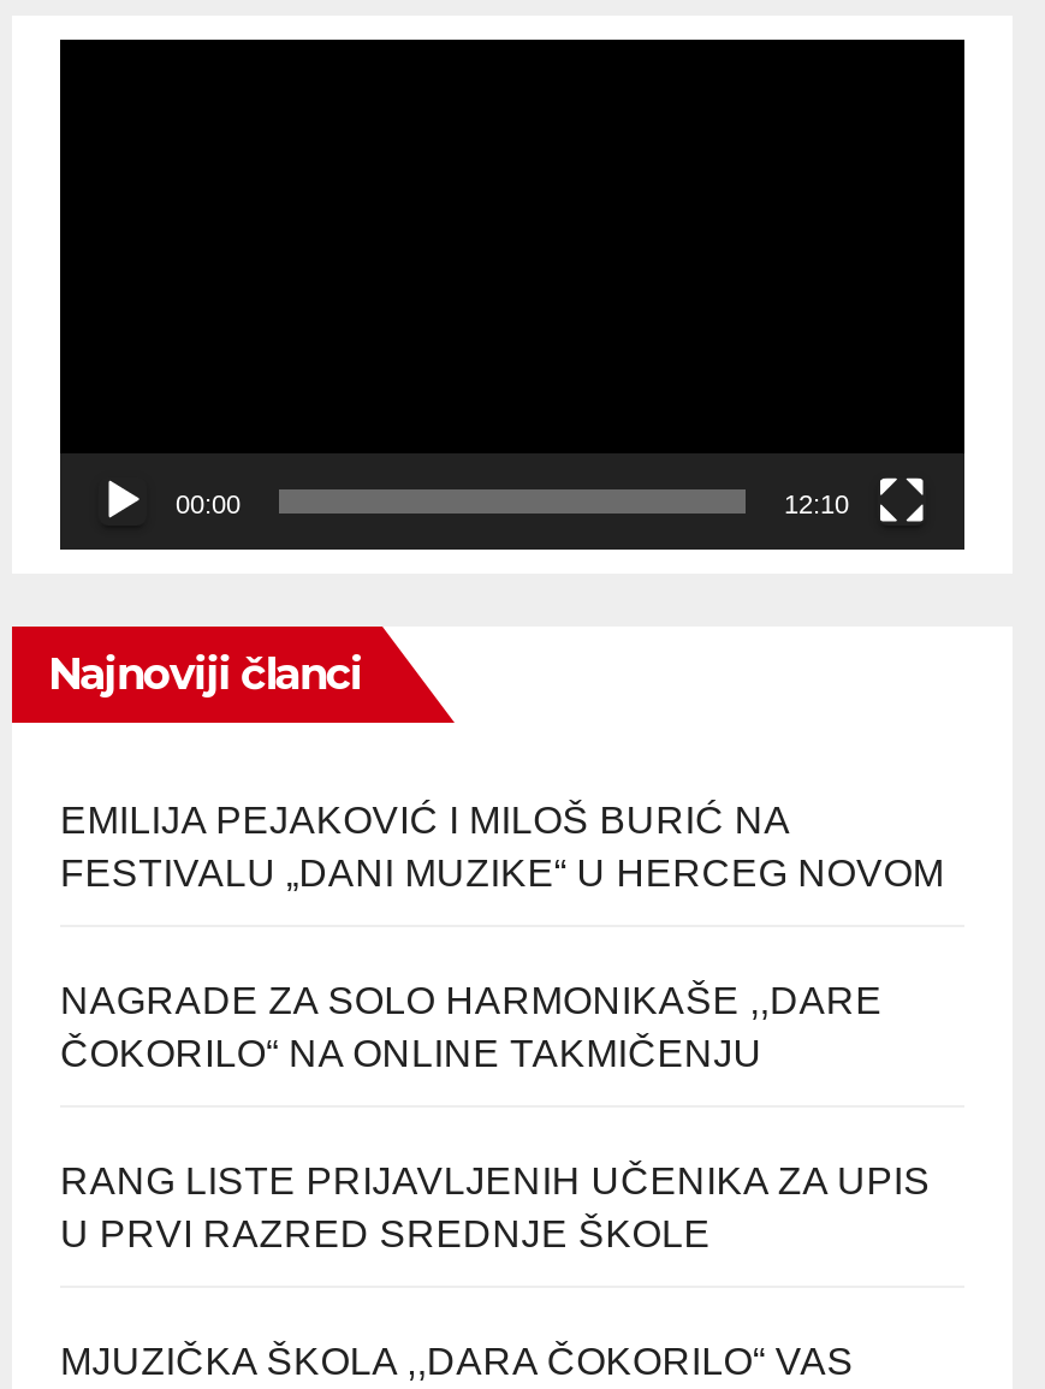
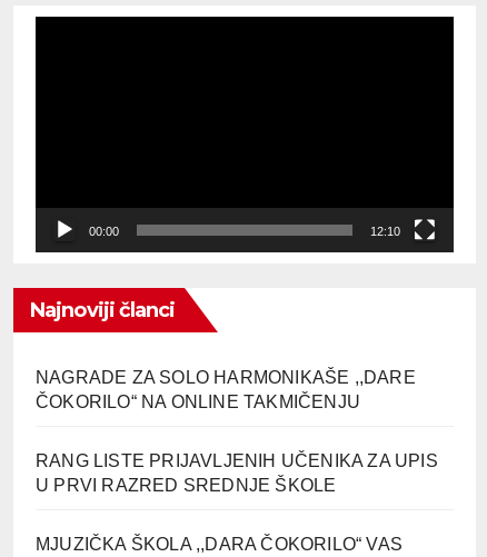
[60,799,944,893] EMILIJA PEJAKOVIĆ I MILOŠ BURIĆ NA | FESTIVALU „DANI MUZIKE“ U HERCEG NOVOM -> none

